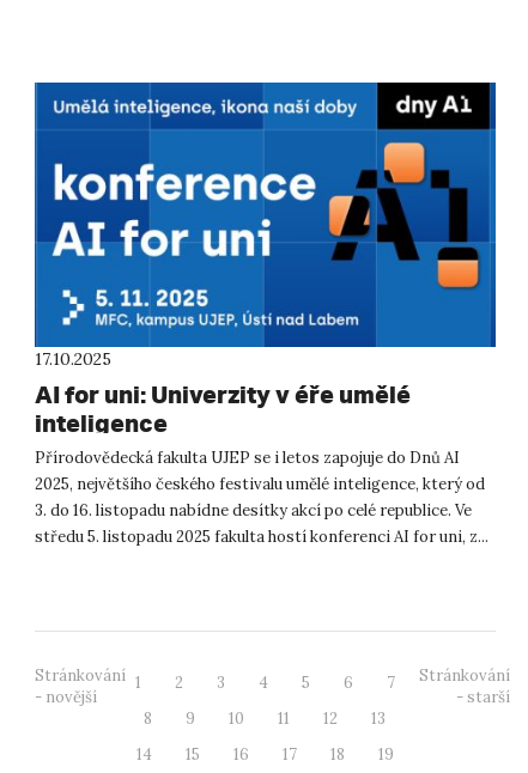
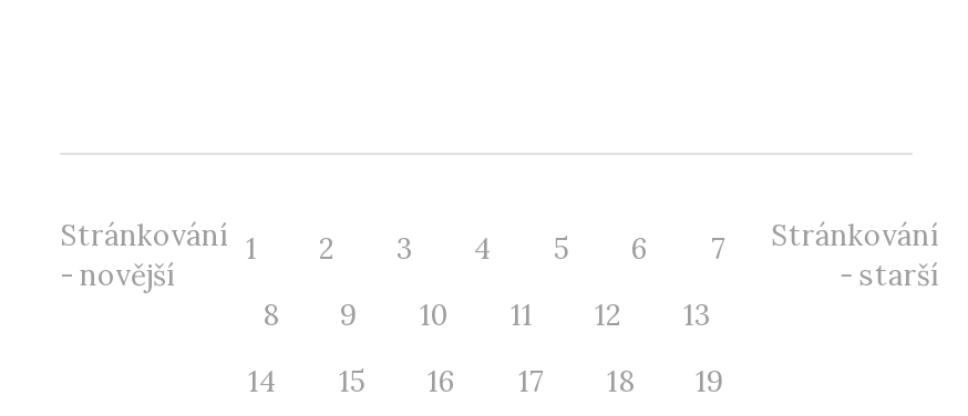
[34,81,497,547] [image] | 17.10.2025 | AI for uni: Univerzity v éře umělé | inteligence | Přírodovědecká fakulta UJEP se i letos zapojuje do Dnů AI | 2025, největšího českého festivalu umělé inteligence, který od | 3. do 16. listopadu nabídne desítky akcí po celé republice. Ve | středu 5. listopadu 2025 fakulta hostí konferenci AI for uni, z... -> none

